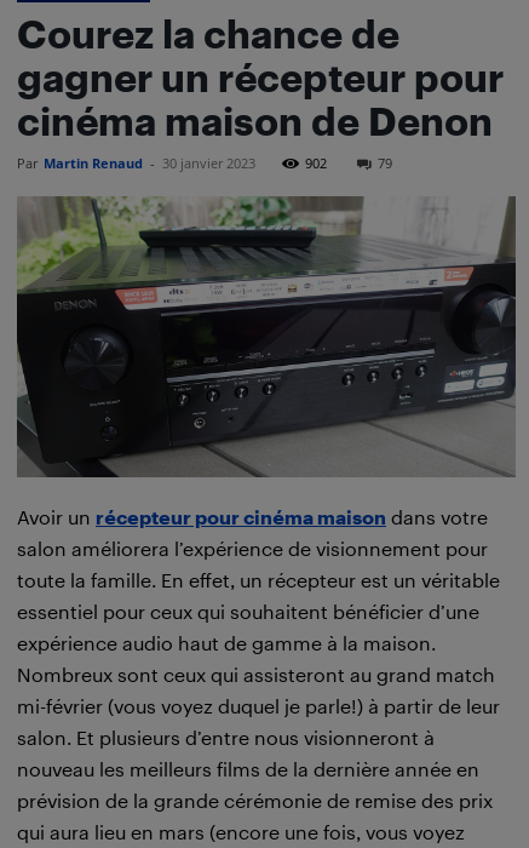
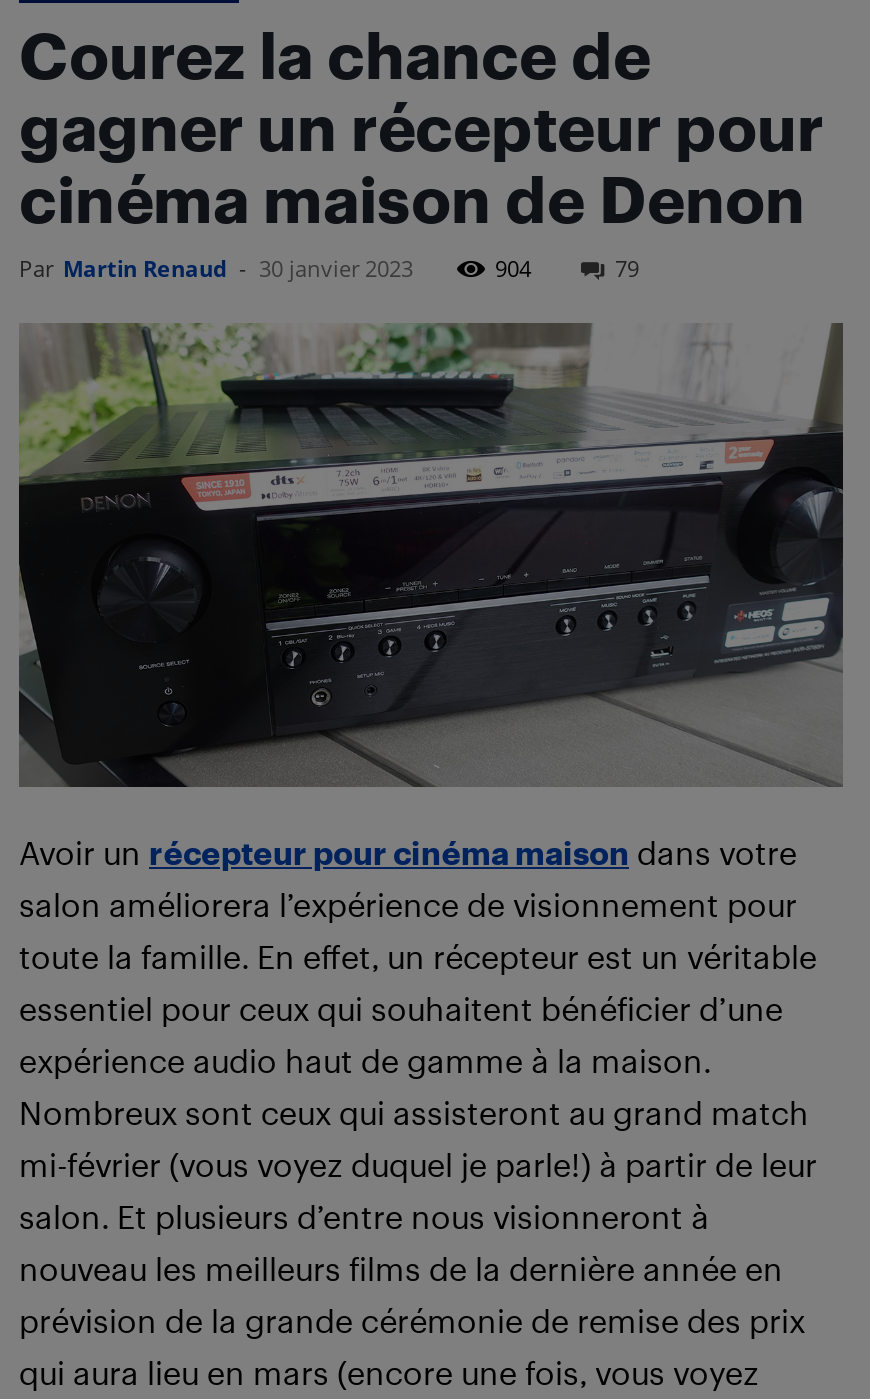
[305,154,327,172] 902 -> [495,253,531,283] 904

